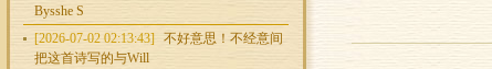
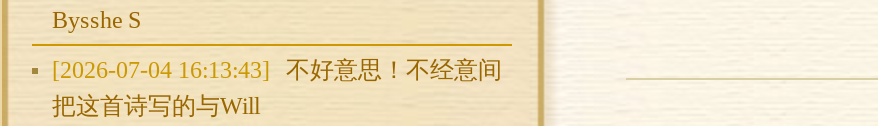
[34,31,283,46] [2026-07-02 02:13:43] 不好意思！不经意间 -> [52,56,502,84] [2026-07-04 16:13:43] 不好意思！不经意间

